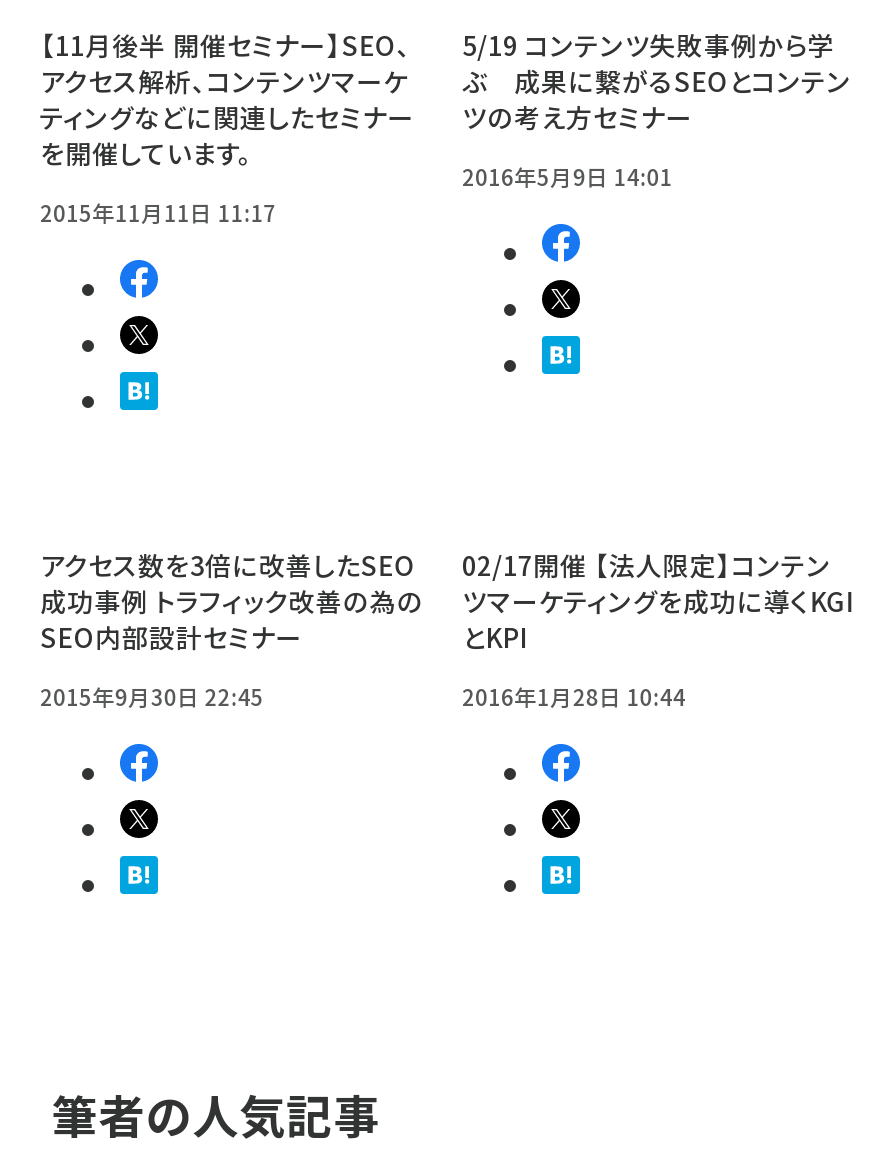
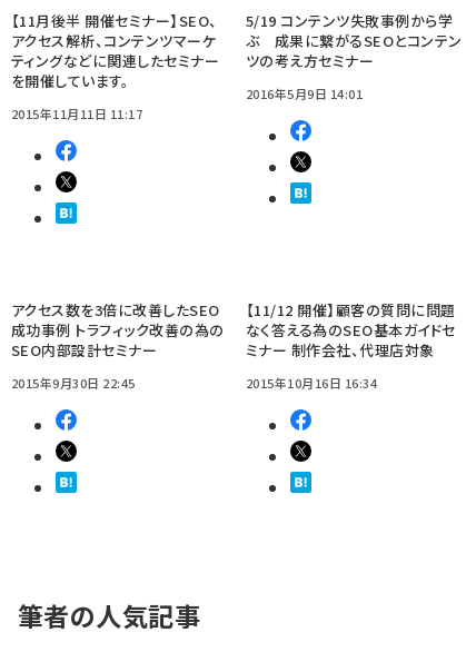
[462,545,854,655] 02/17開催 【法人限定】コンテン | ツマーケティングを成功に導くKGI | とKPI -> [246,299,456,360] 【11/12 開催】顧客の質問に問題 | なく答える為のSEO基本ガイドセ | ミナー 制作会社、代理店対象
[462,679,685,711] 2016年1月28日 10:44 -> [246,373,377,391] 2015年10月16日 16:34

